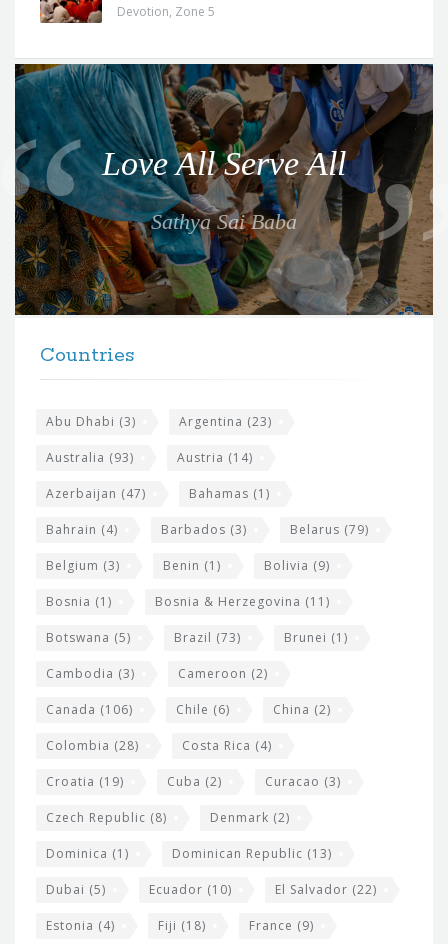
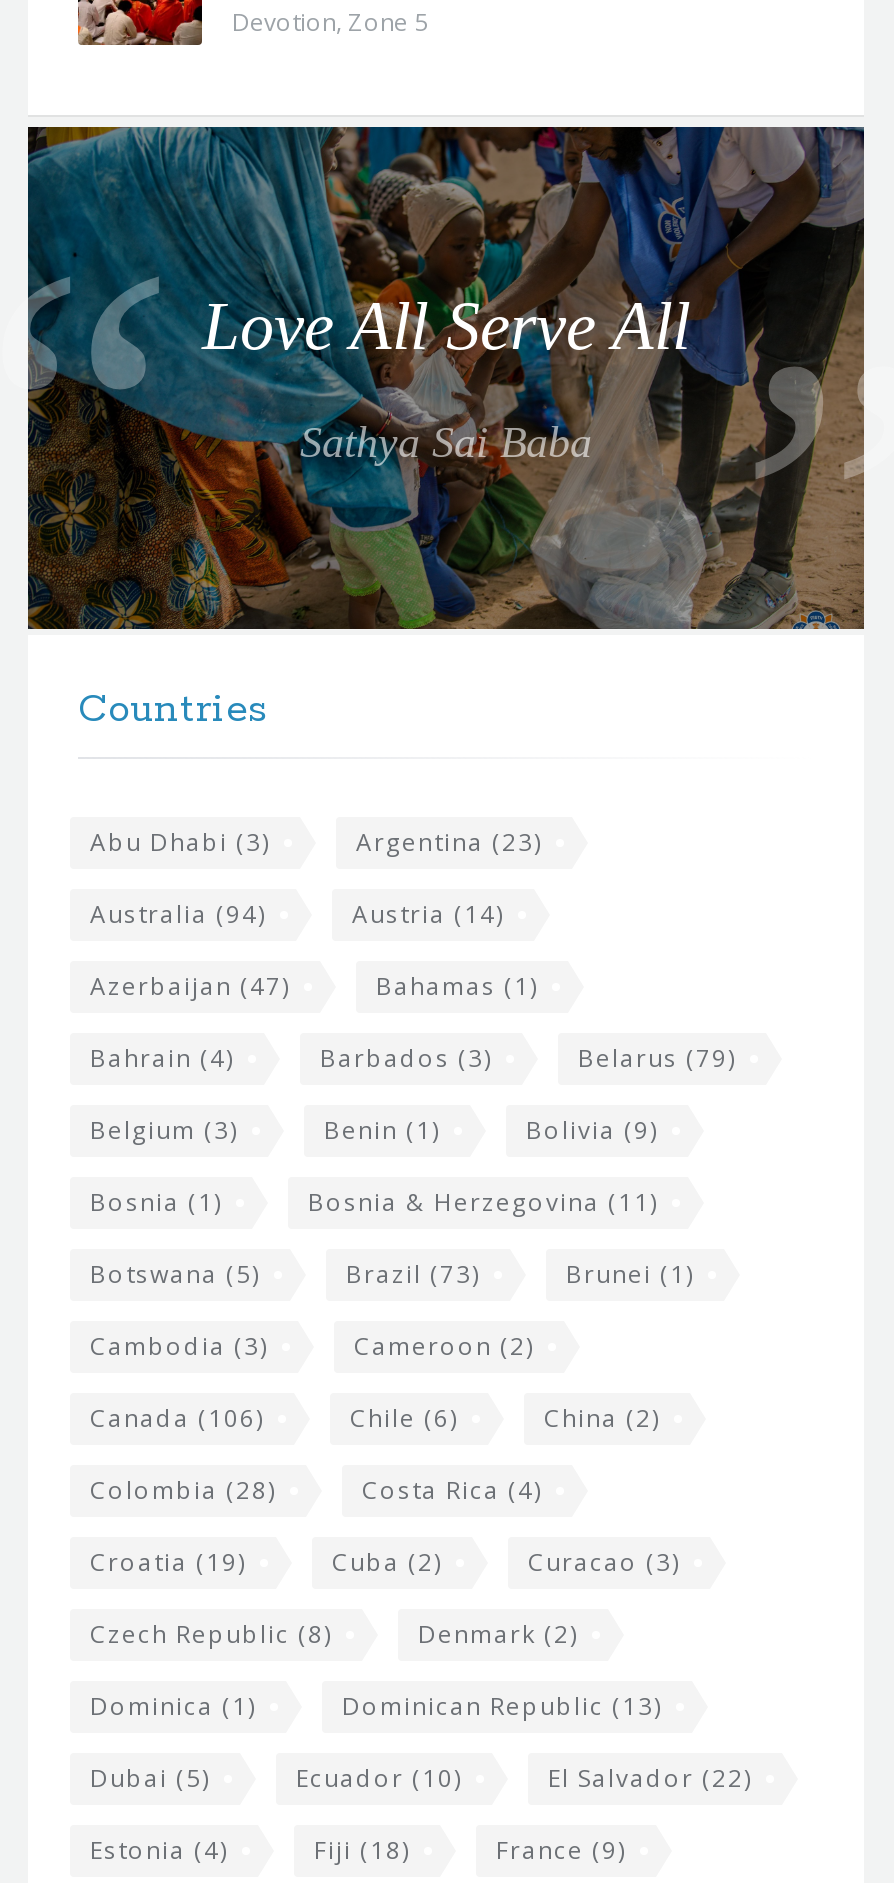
[46,449,134,466] Australia (93) -> [90,898,266,932] Australia (94)

